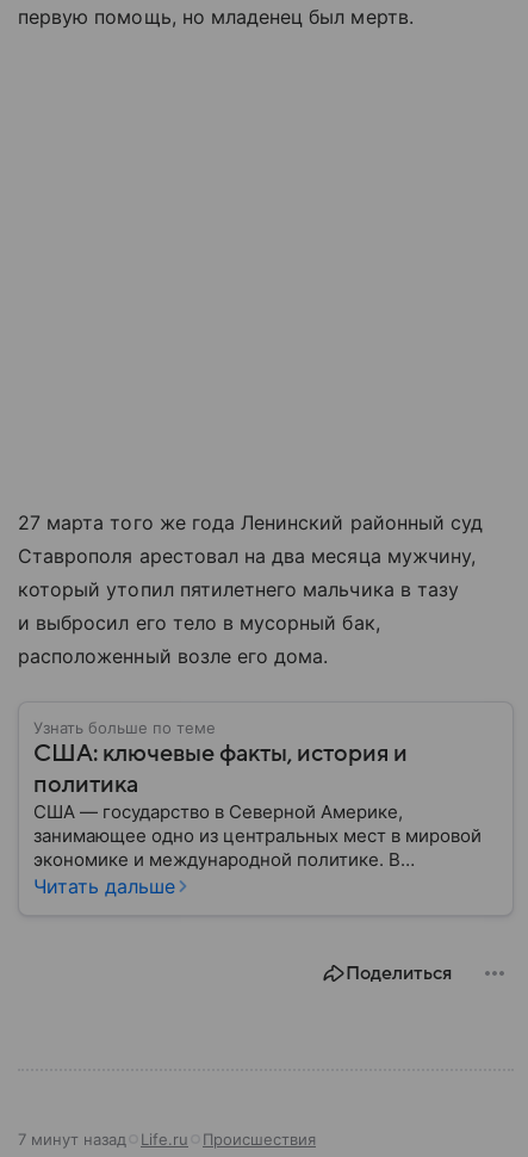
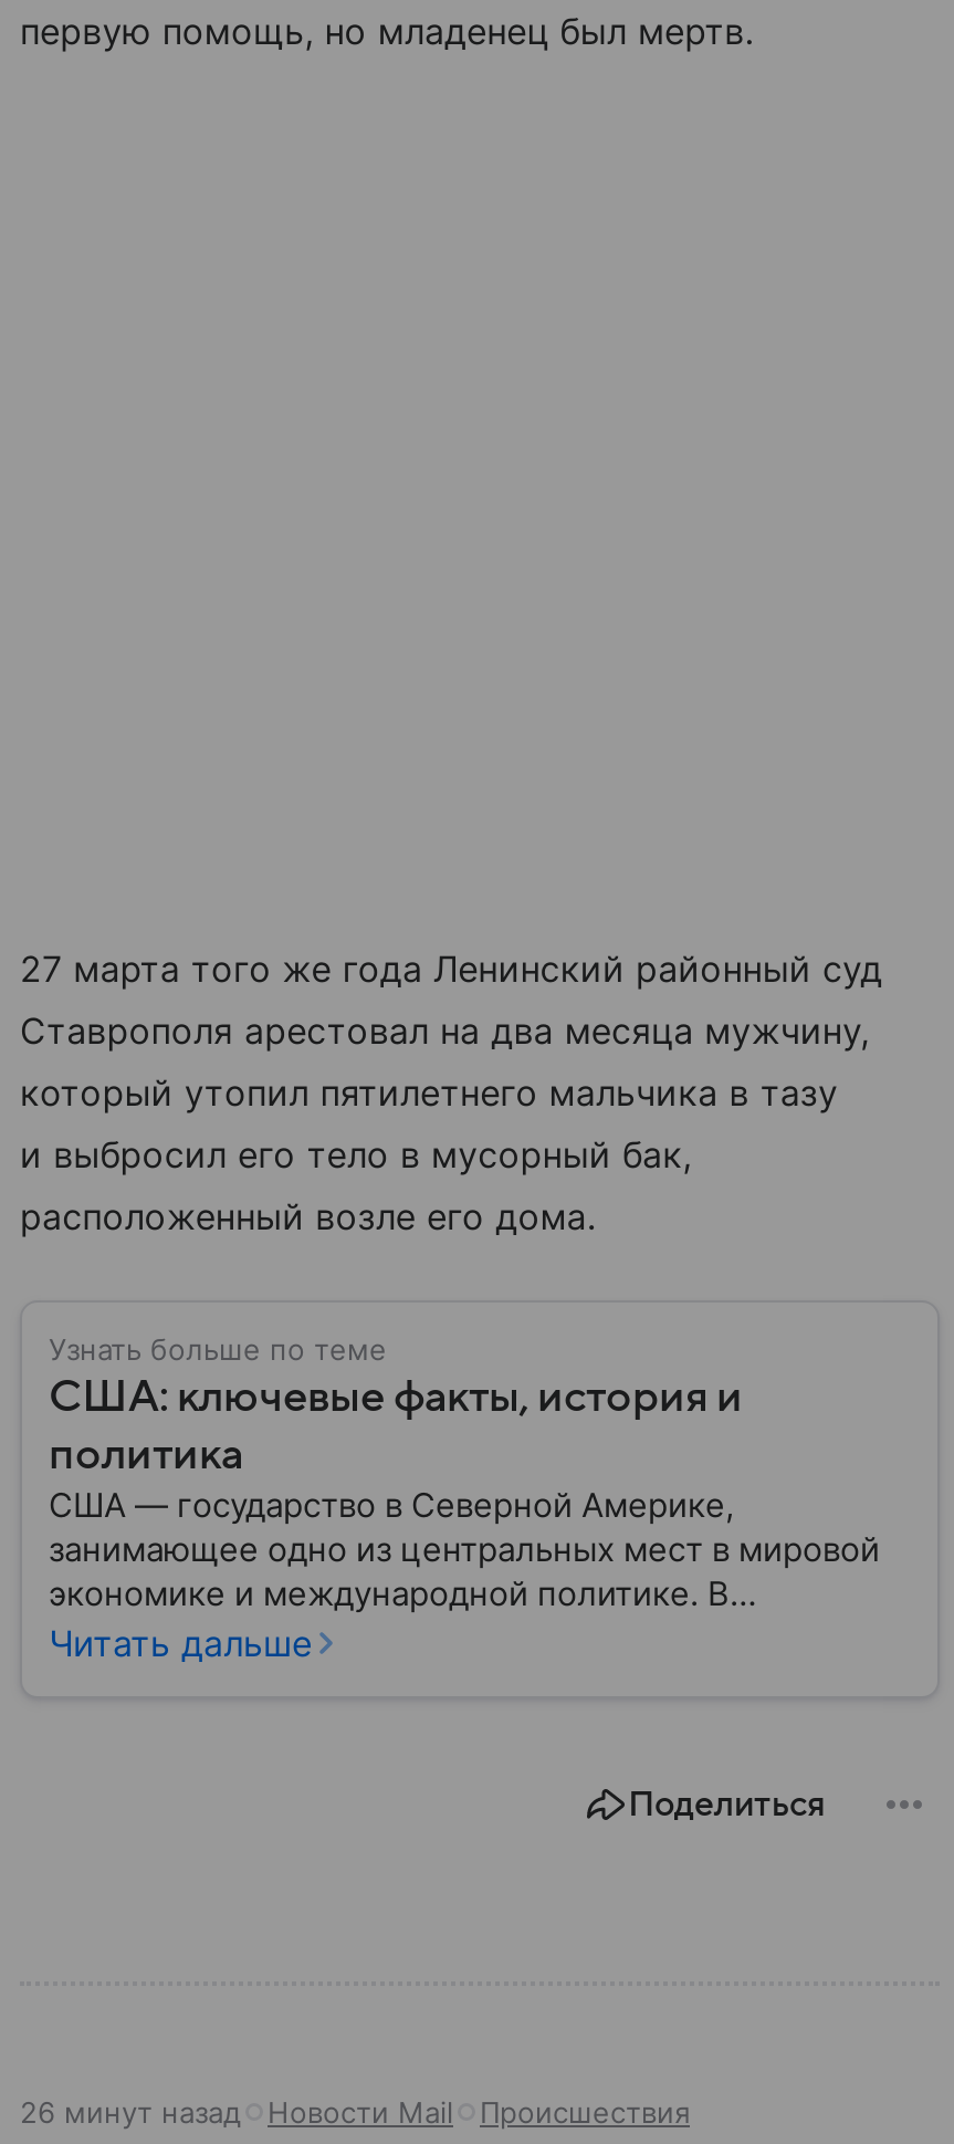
[18,1130,188,1149] 7 минут назад | Life.ru -> [20,2094,453,2130] 26 минут назад | Новости Mail

